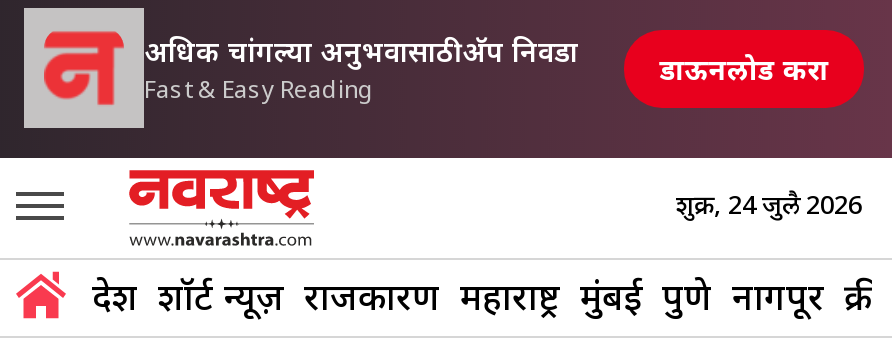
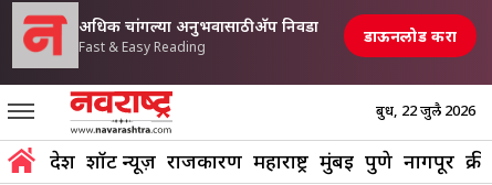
[676,186,862,222] शुक्र, 24 जुलै 2026 -> [376,100,475,120] बुध, 22 जुलै 2026

